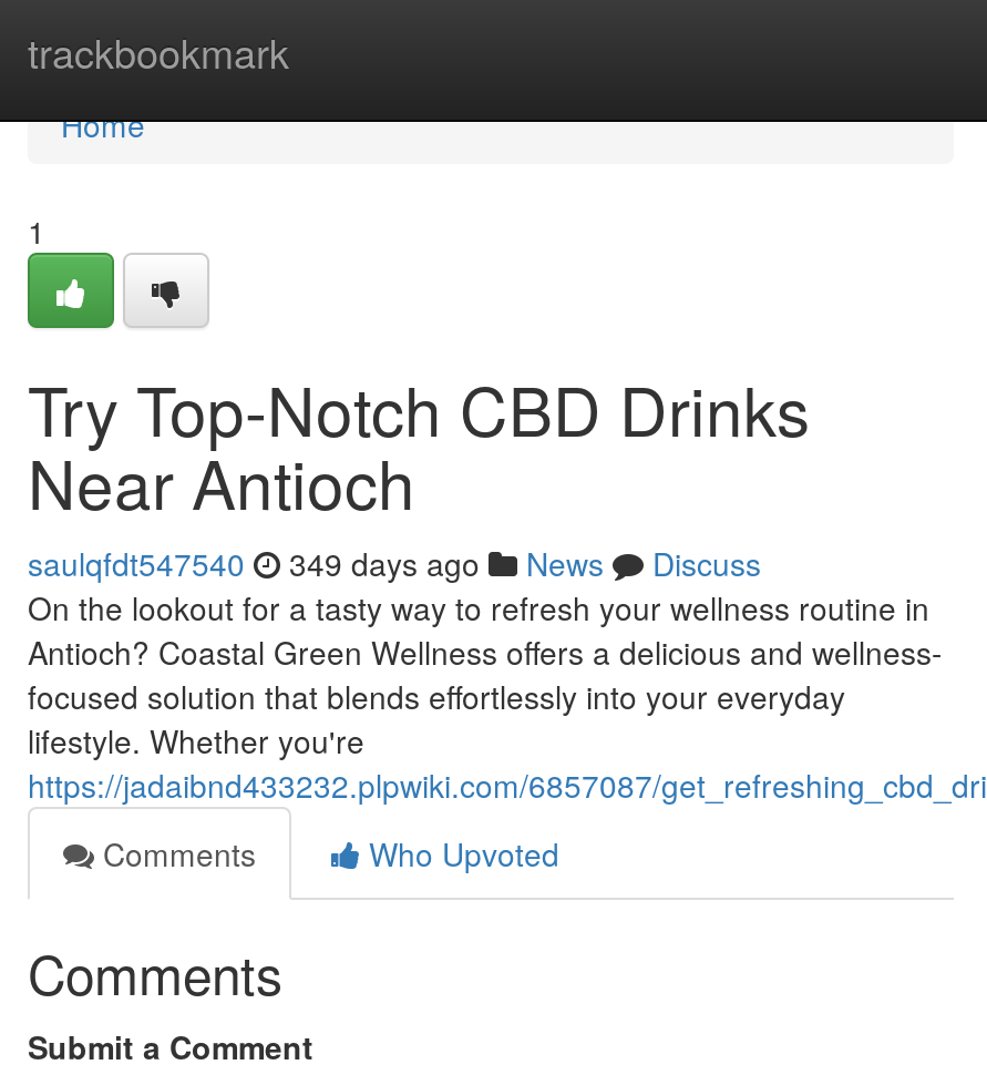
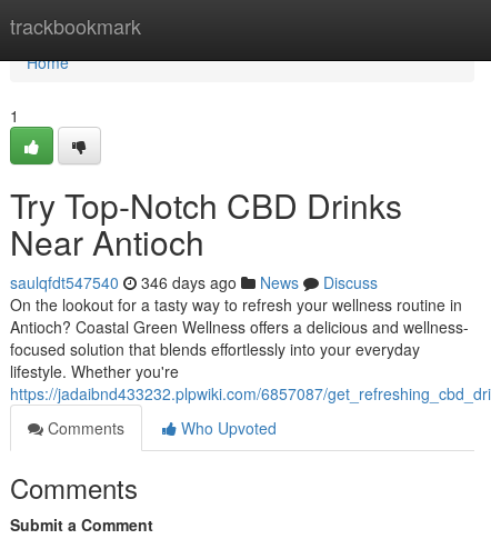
[28,541,761,585] saulqfdt547540 349 days ago News Discuss -> [10,271,378,293] saulqfdt547540 346 days ago News Discuss

